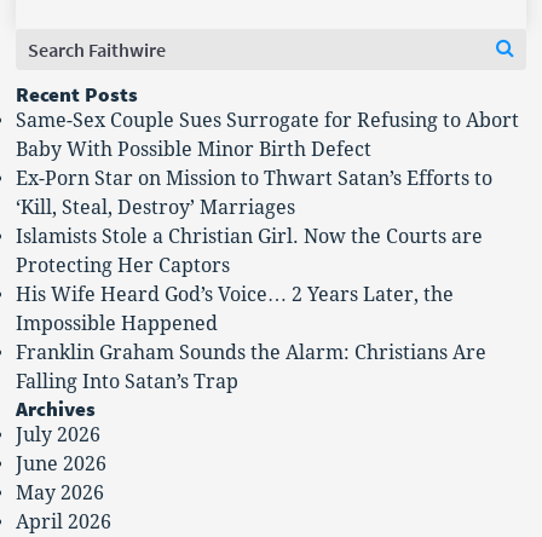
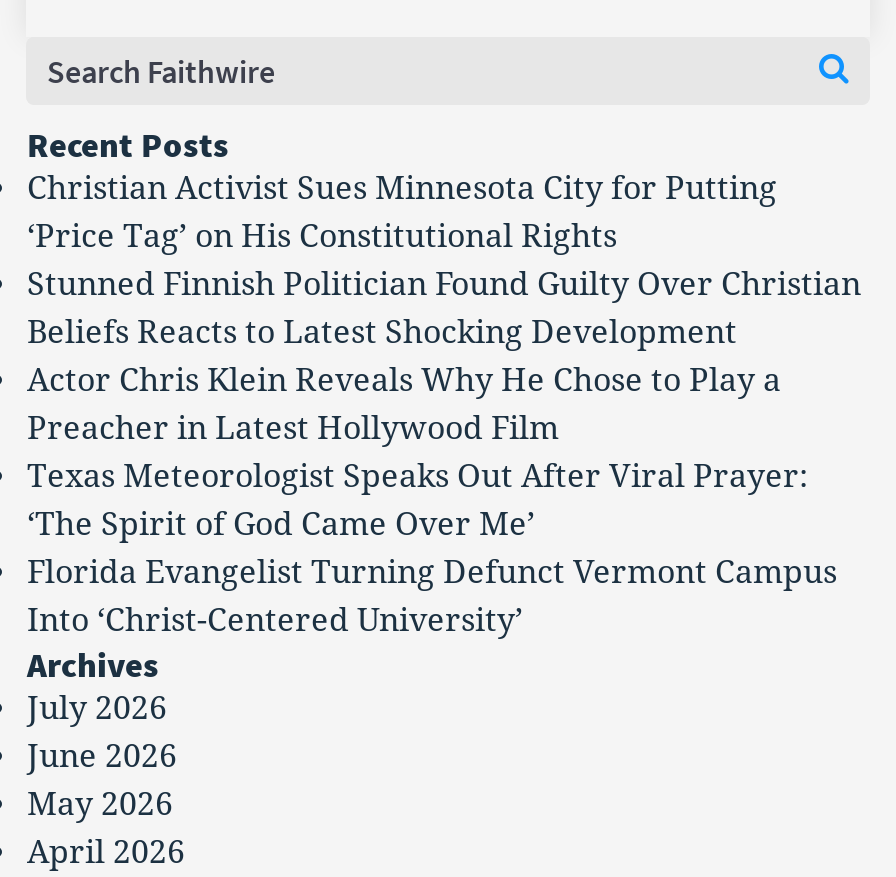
[16,109,519,393] Same-Sex Couple Sues Surrogate for Refusing to Abort | Baby With Possible Minor Birth Defect | Ex-Porn Star on Mission to Thwart Satan’s Efforts to | ‘Kill, Steal, Destroy’ Marriages | Islamists Stole a Christian Girl. Now the Courts are | Protecting Her Captors | His Wife Heard God’s Voice… 2 Years Later, the | Impossible Happened | Franklin Graham Sounds the Alarm: Christians Are | Falling Into Satan’s Trap -> [27,170,861,640] Christian Activist Sues Minnesota City for Putting | ‘Price Tag’ on His Constitutional Rights | Stunned Finnish Politician Found Guilty Over Christian | Beliefs Reacts to Latest Shocking Development | Actor Chris Klein Reveals Why He Chose to Play a | Preacher in Latest Hollywood Film | Texas Meteorologist Speaks Out After Viral Prayer: | ‘The Spirit of God Came Over Me’ | Florida Evangelist Turning Defunct Vermont Campus | Into ‘Christ-Centered University’

